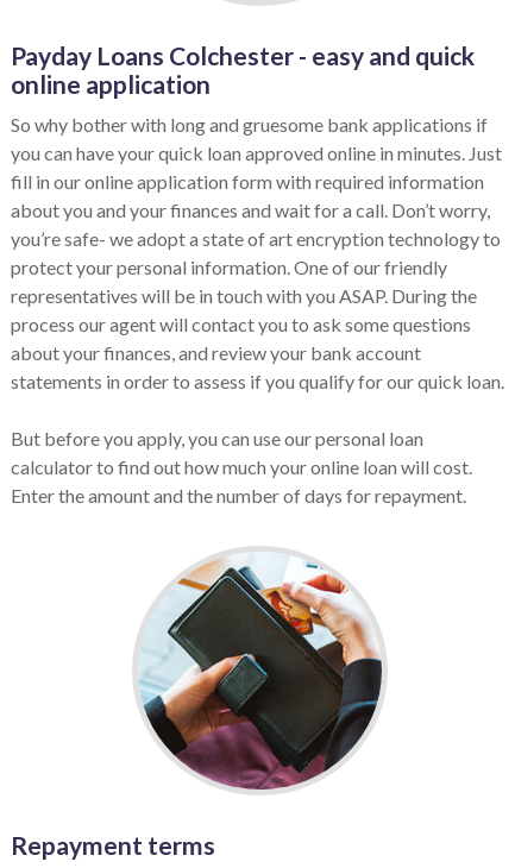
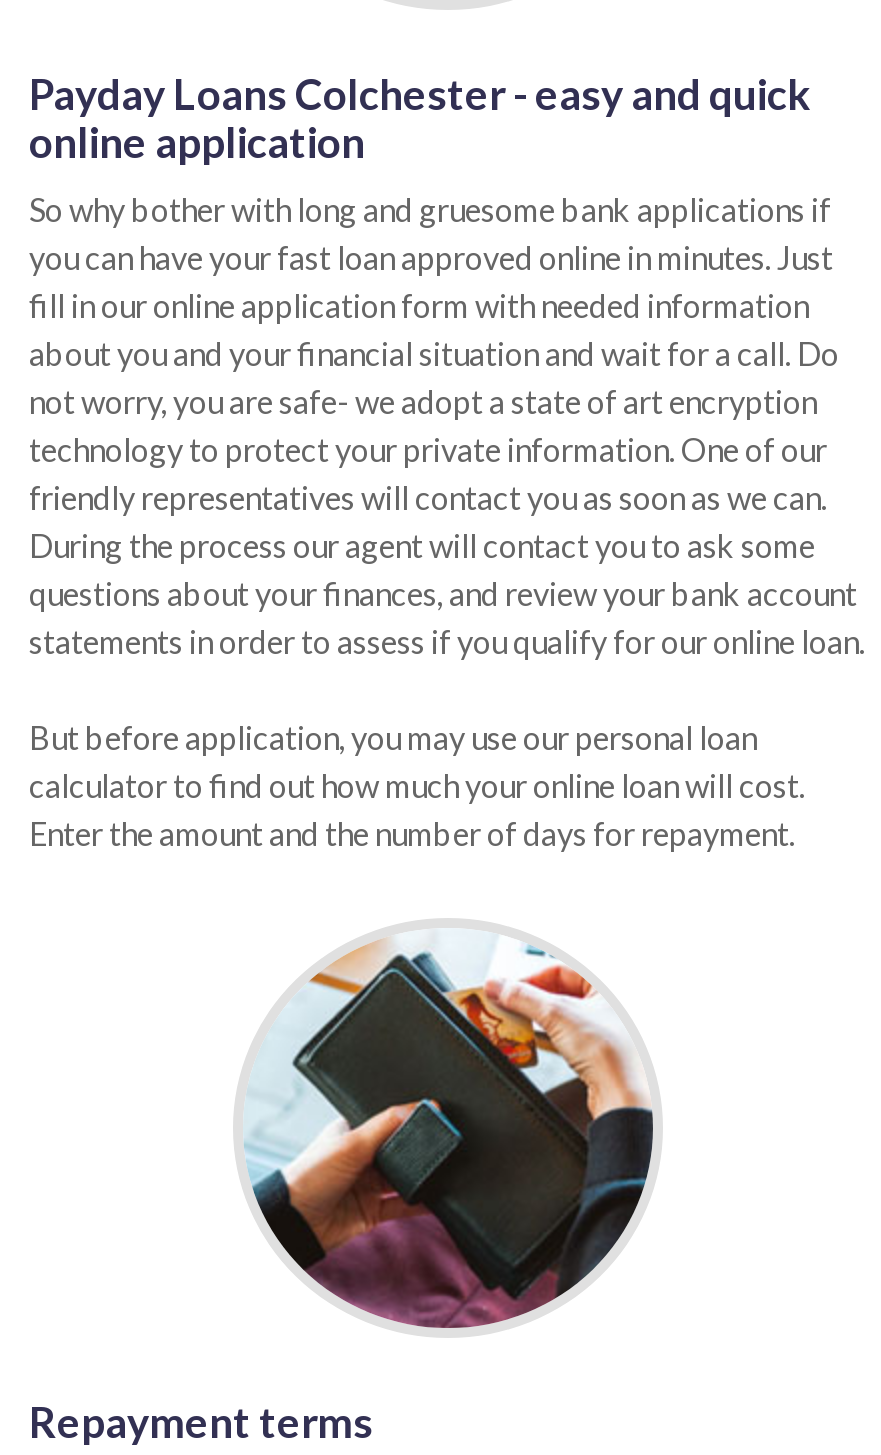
[11,141,504,392] you can have your quick loan approved online in minutes. Just | fill in our online application form with required information | about you and your finances and wait for a call. Don’t worry, | you’re safe- we adopt a state of art encryption technology to | protect your personal information. One of our friendly | representatives will be in touch with you ASAP. During the | process our agent will contact you to ask some questions | about your finances, and review your bank account | statements in order to assess if you qualify for our quick loan. -> [29,238,865,660] you can have your fast loan approved online in minutes. Just | fill in our online application form with needed information | about you and your financial situation and wait for a call. Do | not worry, you are safe- we adopt a state of art encryption | technology to protect your private information. One of our | friendly representatives will contact you as soon as we can. | During the process our agent will contact you to ask some | questions about your finances, and review your bank account | statements in order to assess if you qualify for our online loan.
[11,427,423,449] But before you apply, you can use our personal loan -> [29,718,757,756] But before application, you may use our personal loan

